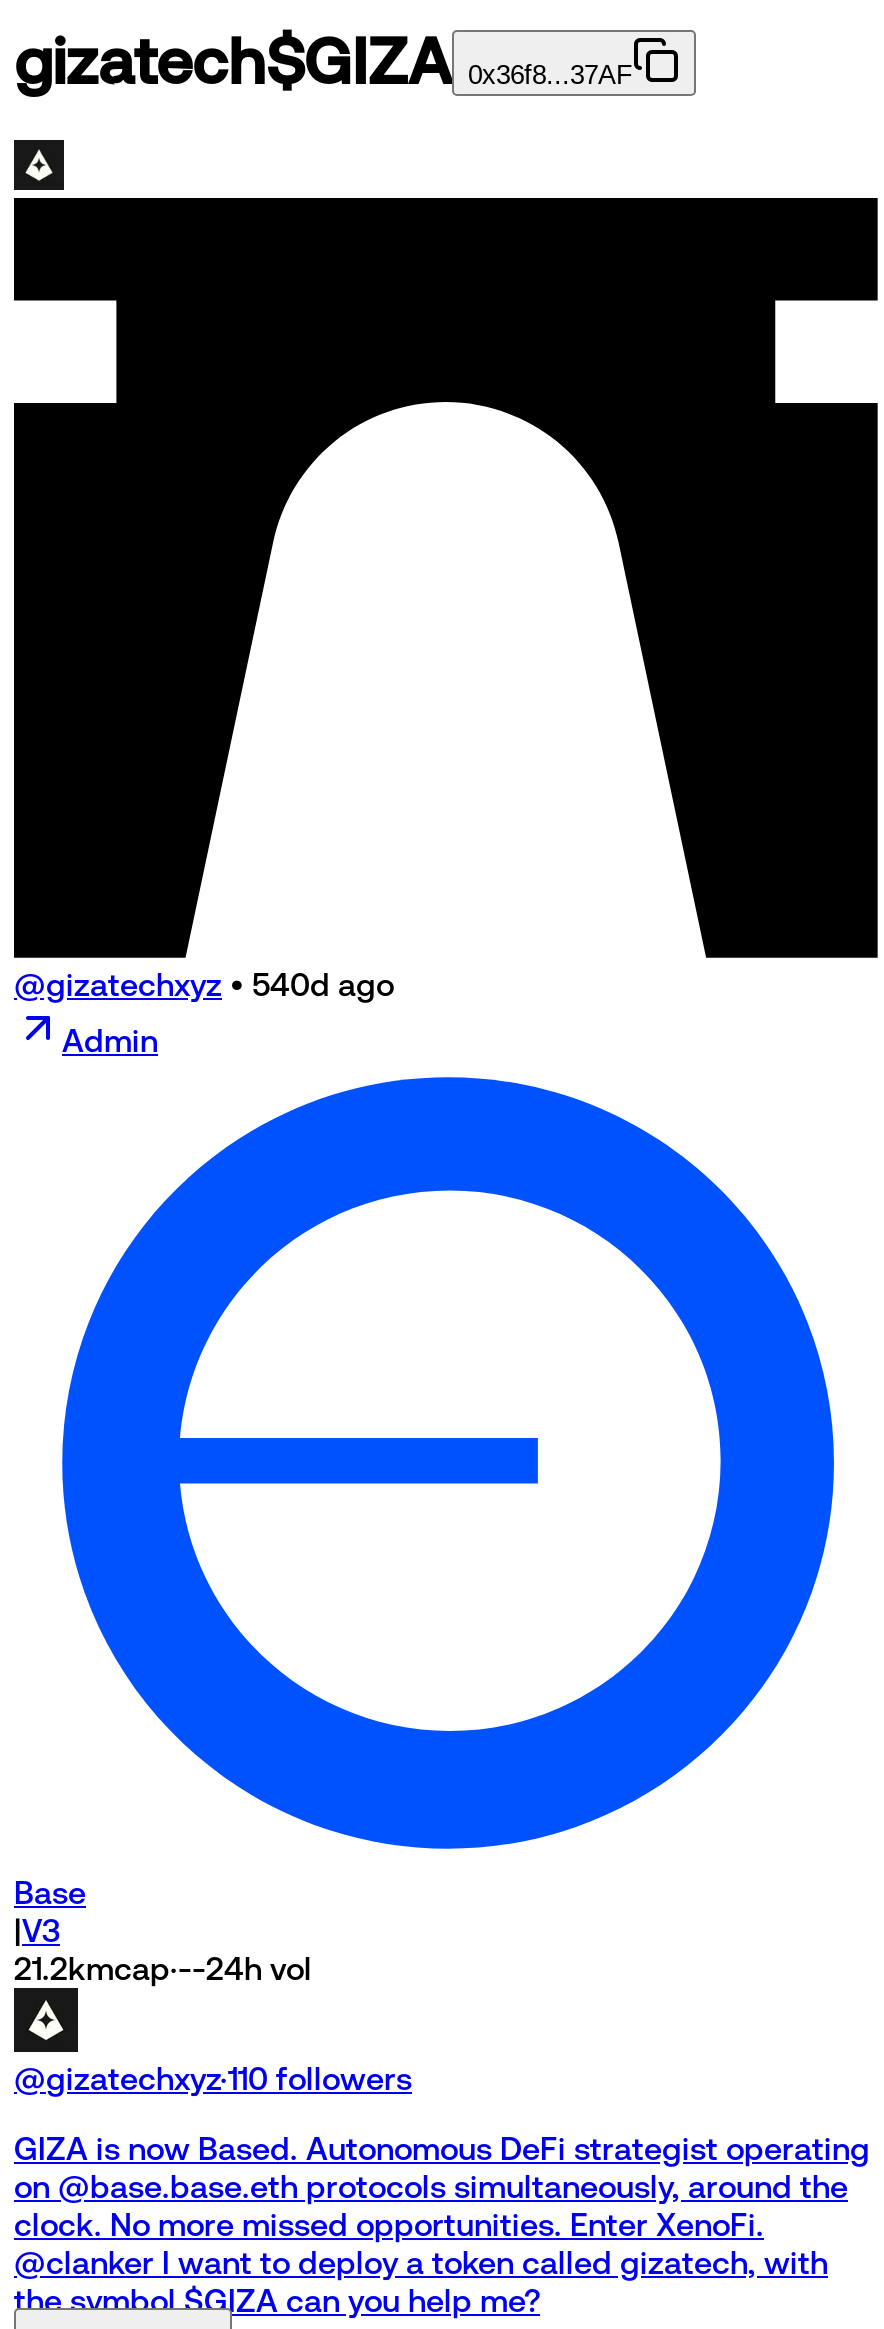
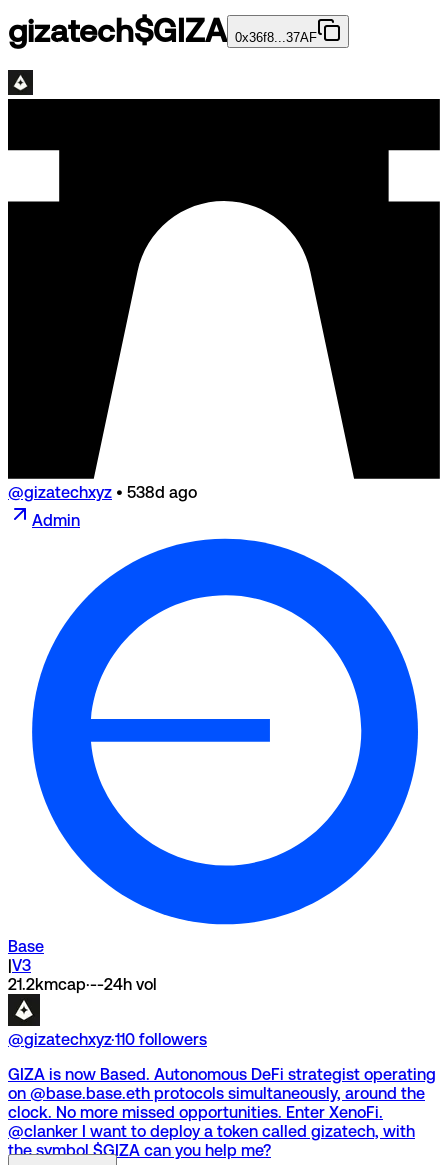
[14,966,394,1004] @gizatechxyz • 540d ago -> [8,483,197,502] @gizatechxyz • 538d ago

